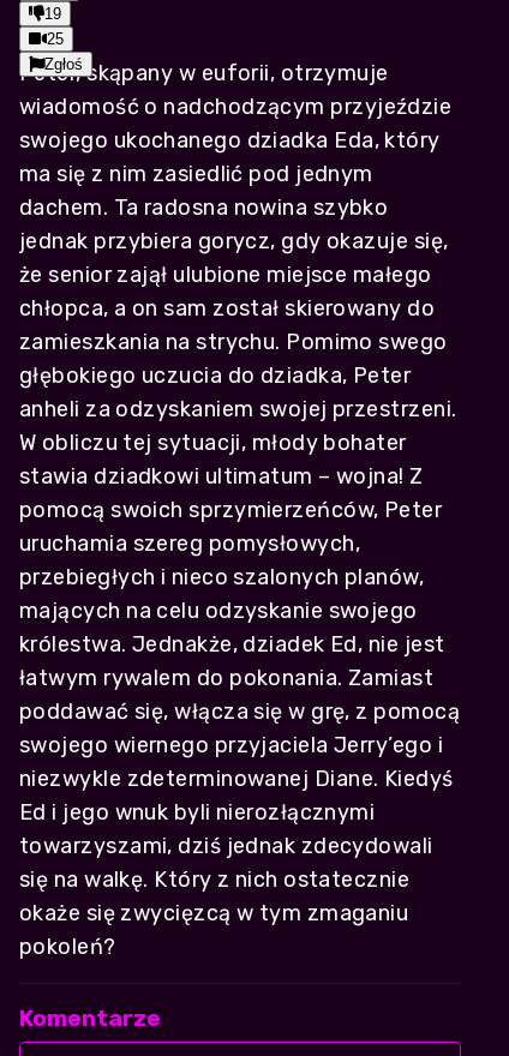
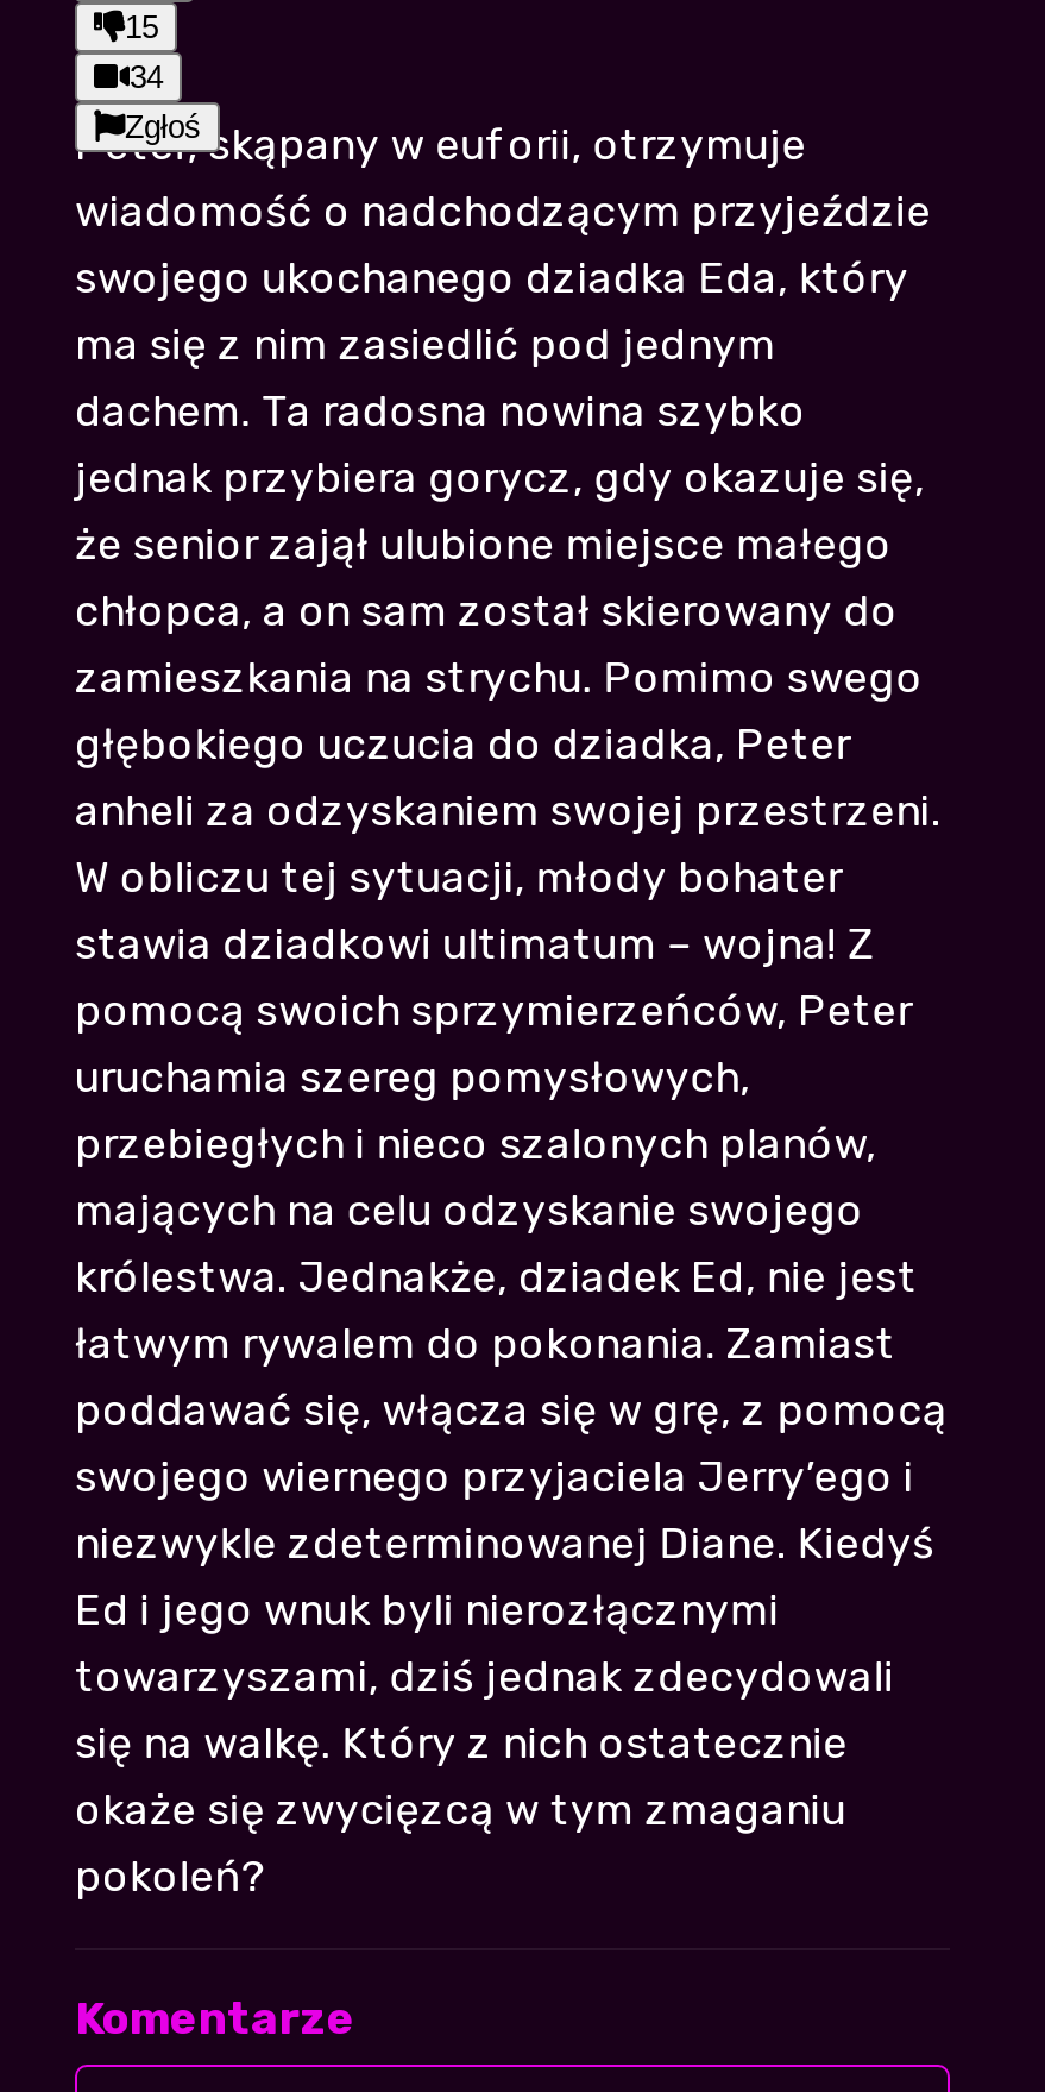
[44,5,61,23] 19 -> [125,9,158,45] 15
[47,30,64,48] 25 -> [130,59,163,95] 34

